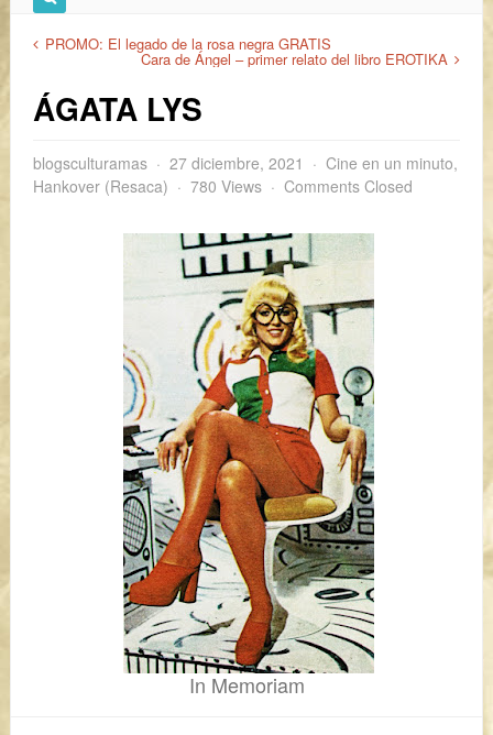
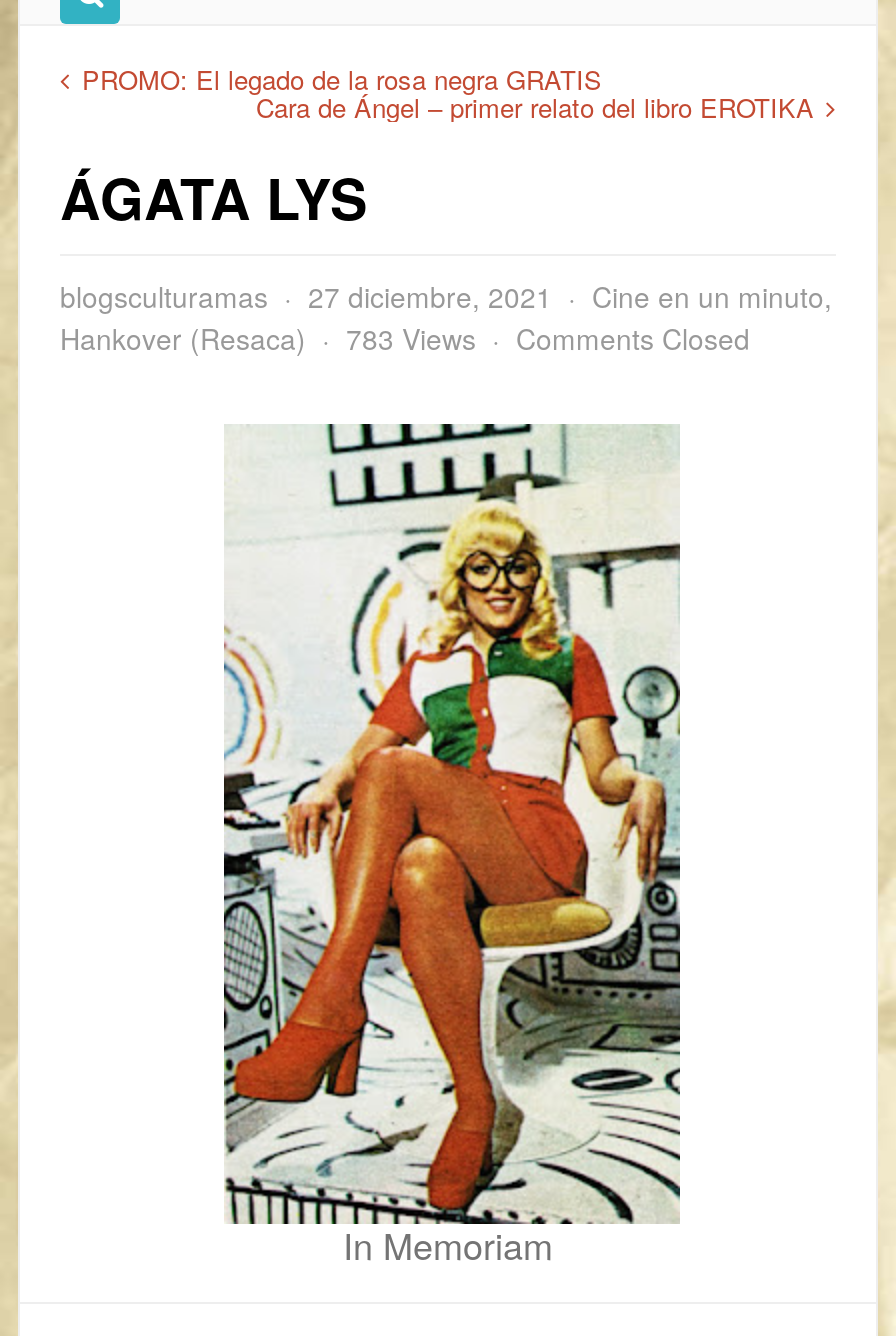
[33,175,413,197] Hankover (Resaca) 780 Views Comments Closed -> [60,318,750,358] Hankover (Resaca) 783 Views Comments Closed

